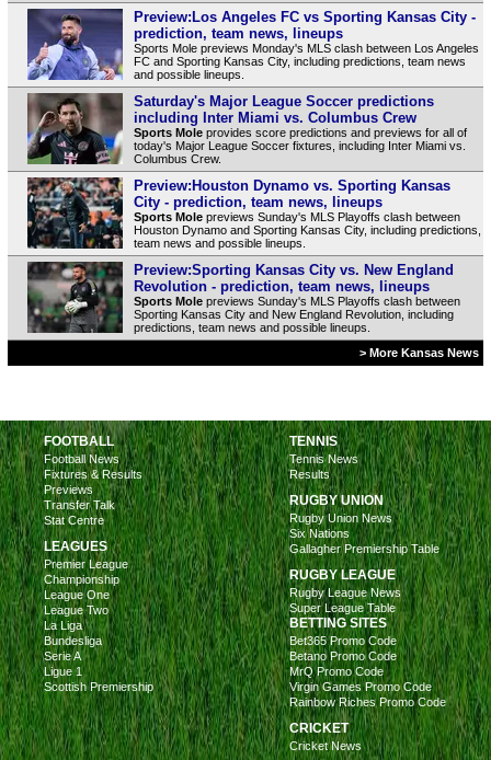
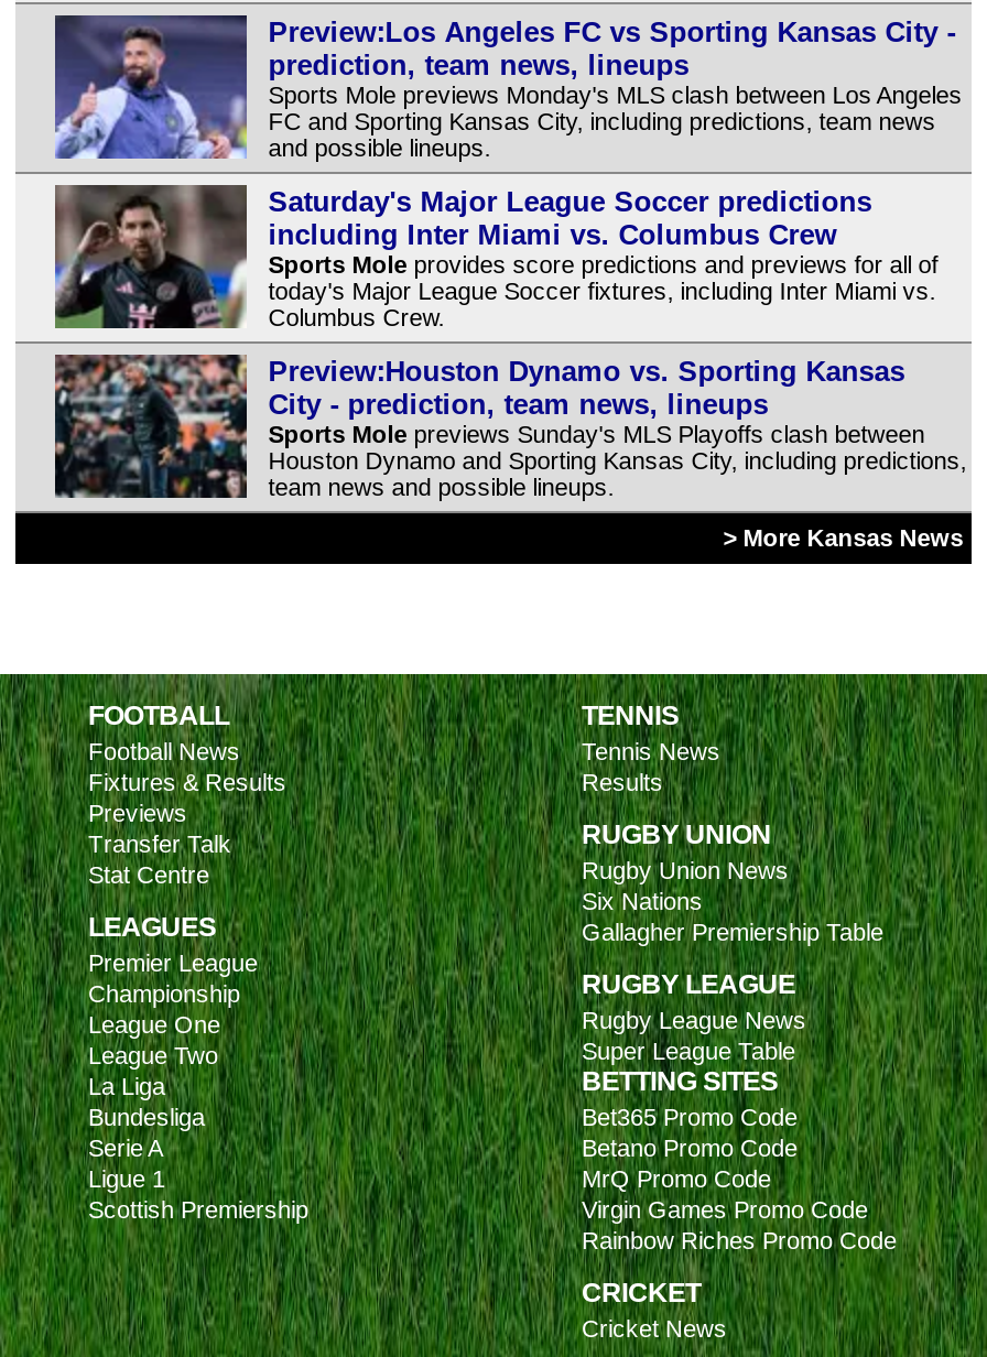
[27,262,460,334] [image] | Preview:Sporting Kansas City vs. New England | Revolution - prediction, team news, lineups | Sports Mole previews Sunday's MLS Playoffs clash between | Sporting Kansas City and New England Revolution, including | predictions, team news and possible lineups. -> none

